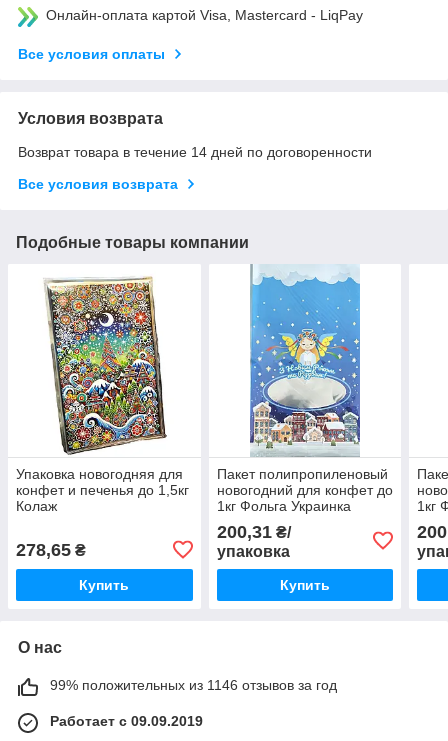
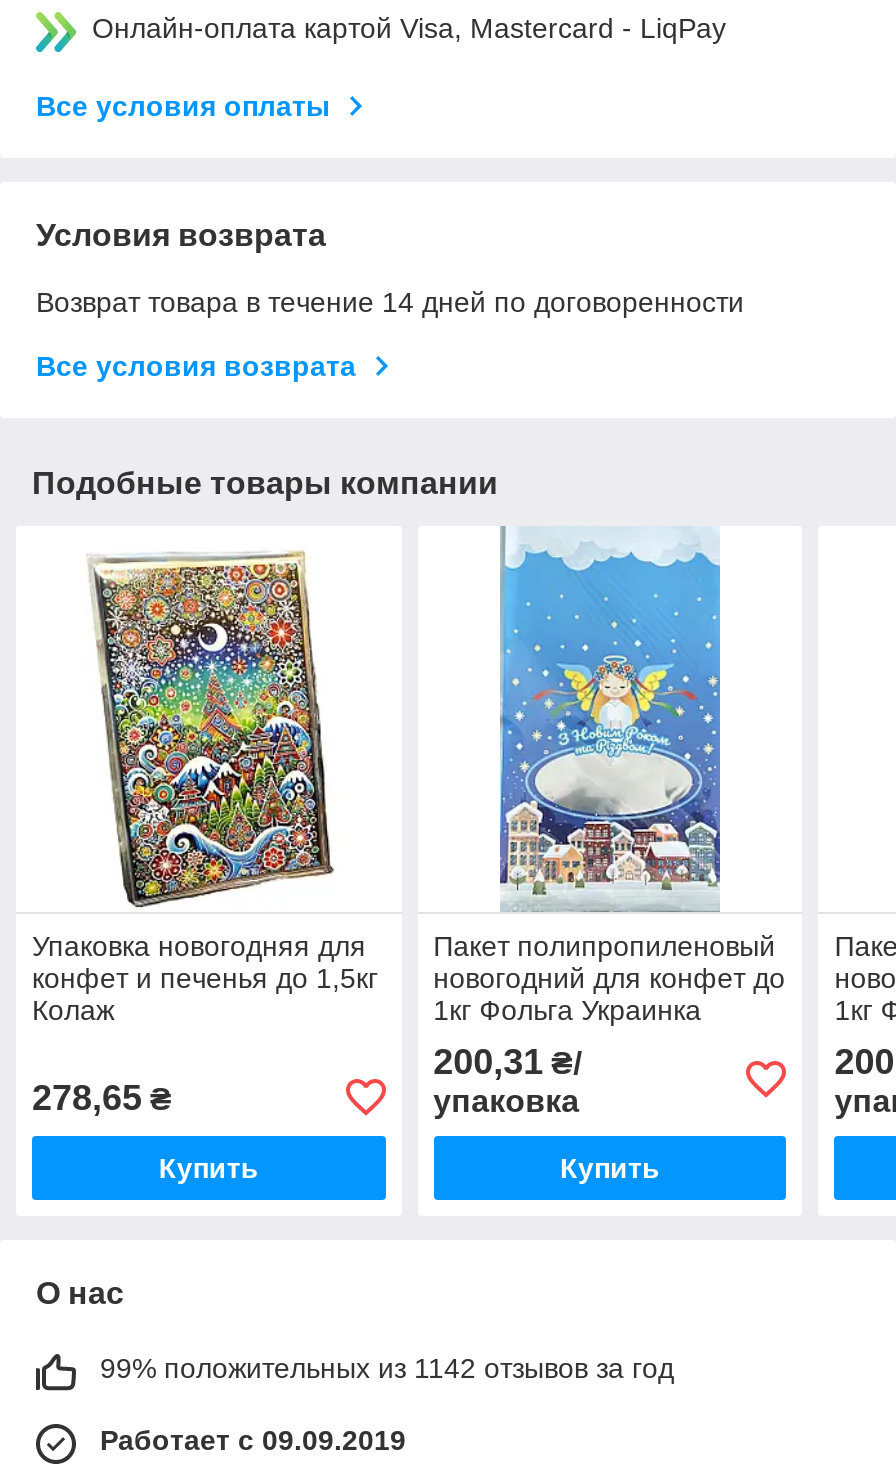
[50,677,337,693] 99% положительных из 1146 отзывов за год -> [100,1352,674,1384] 99% положительных из 1142 отзывов за год

